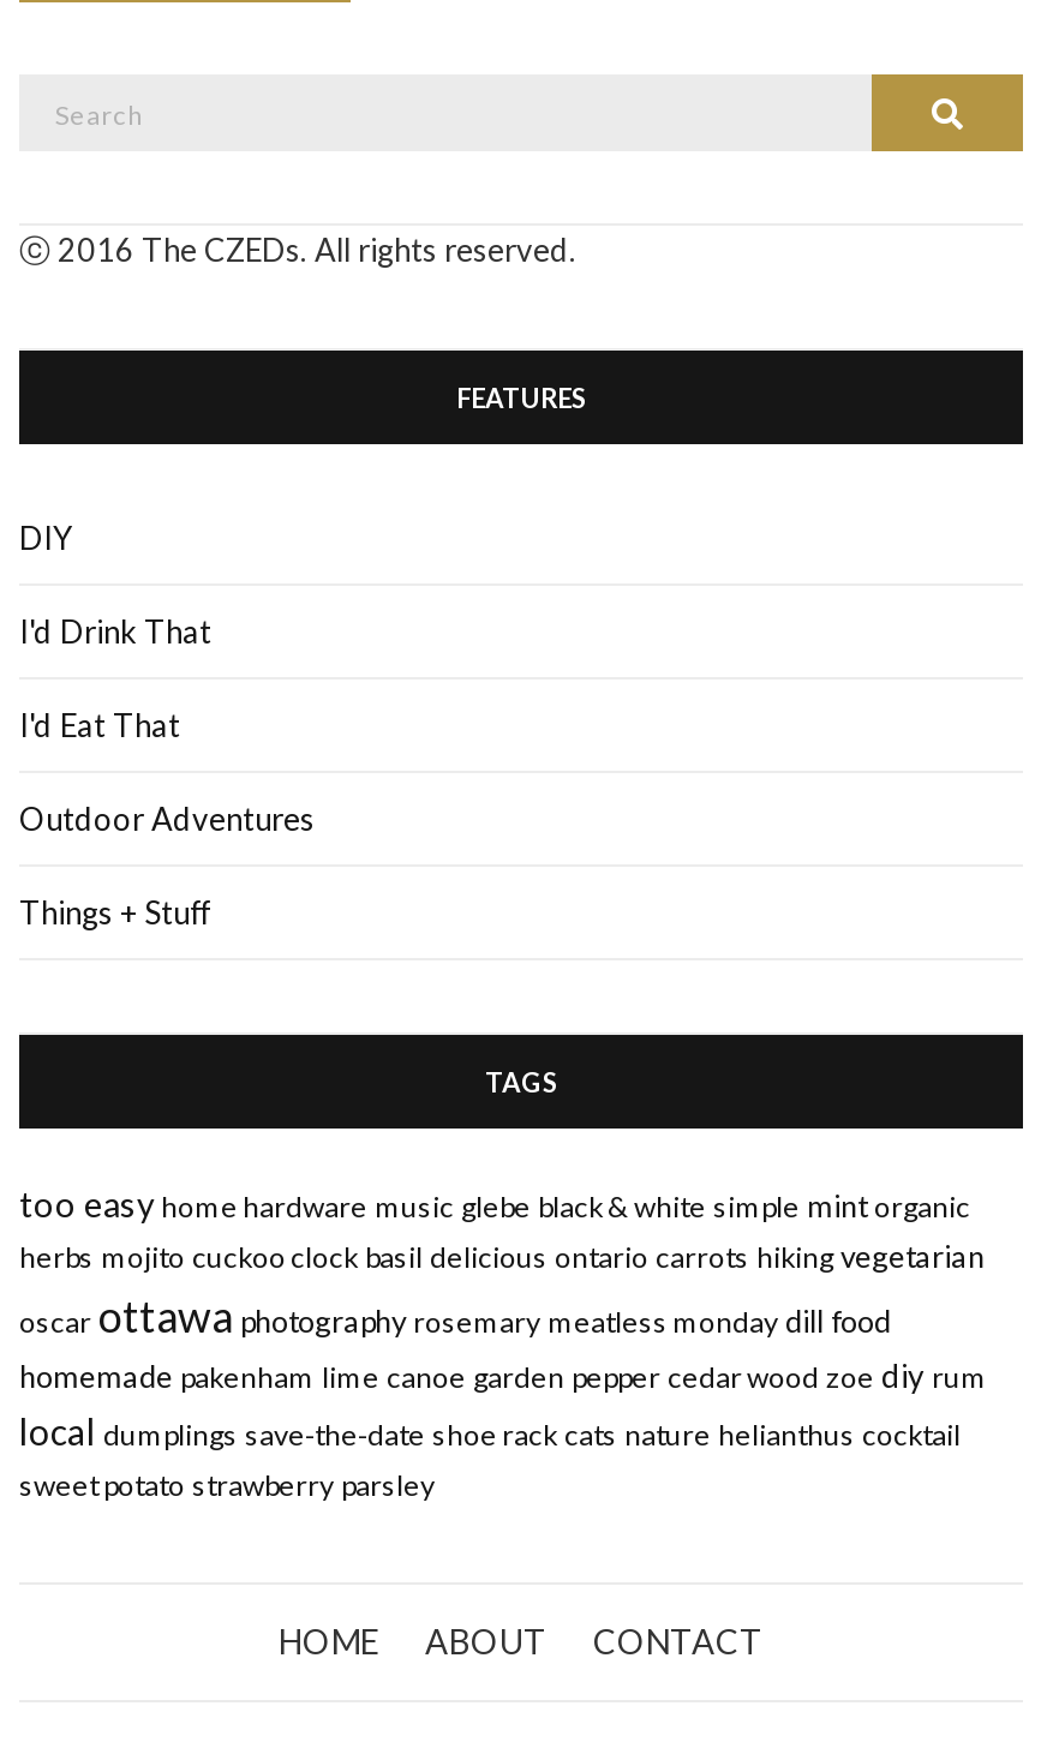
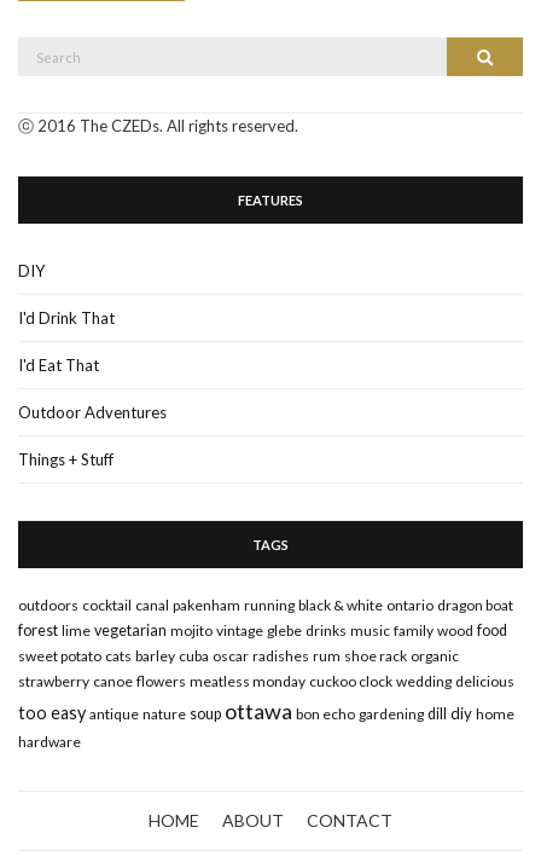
[19,1183,987,1502] too easy home hardware music glebe black & white simple mint organic | herbs mojito cuckoo clock basil delicious ontario carrots hiking vegetarian | oscar ottawa photography rosemary meatless monday dill food | homemade pakenham lime canoe garden pepper cedar wood zoe diy rum | local dumplings save-the-date shoe rack cats nature helianthus cocktail | sweet potato strawberry parsley -> [18,596,514,751] outdoors cocktail canal pakenham running black & white ontario dragon boat | forest lime vegetarian mojito vintage glebe drinks music family wood food | sweet potato cats barley cuba oscar radishes rum shoe rack organic | strawberry canoe flowers meatless monday cuckoo clock wedding delicious | too easy antique nature soup ottawa bon echo gardening dill diy home | hardware

